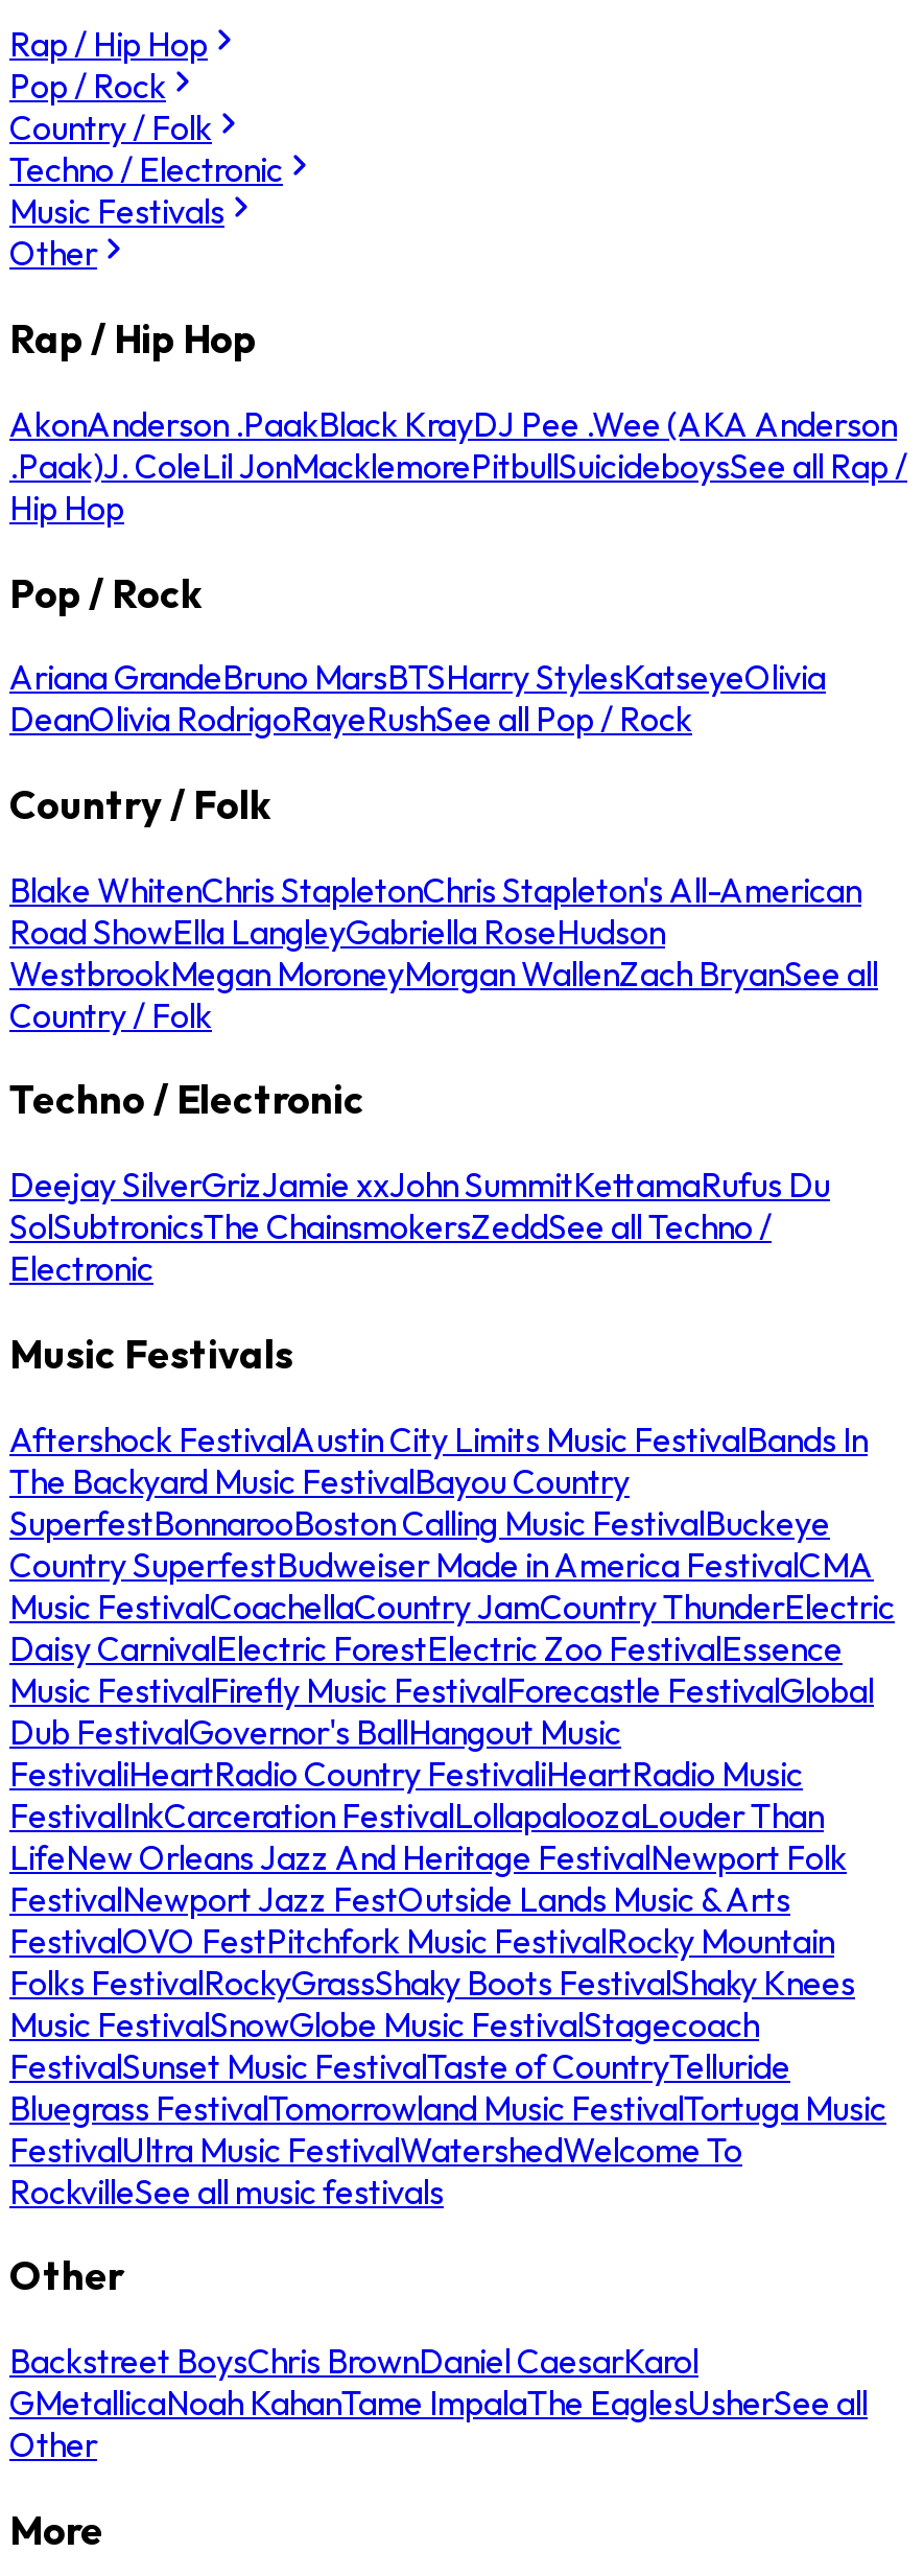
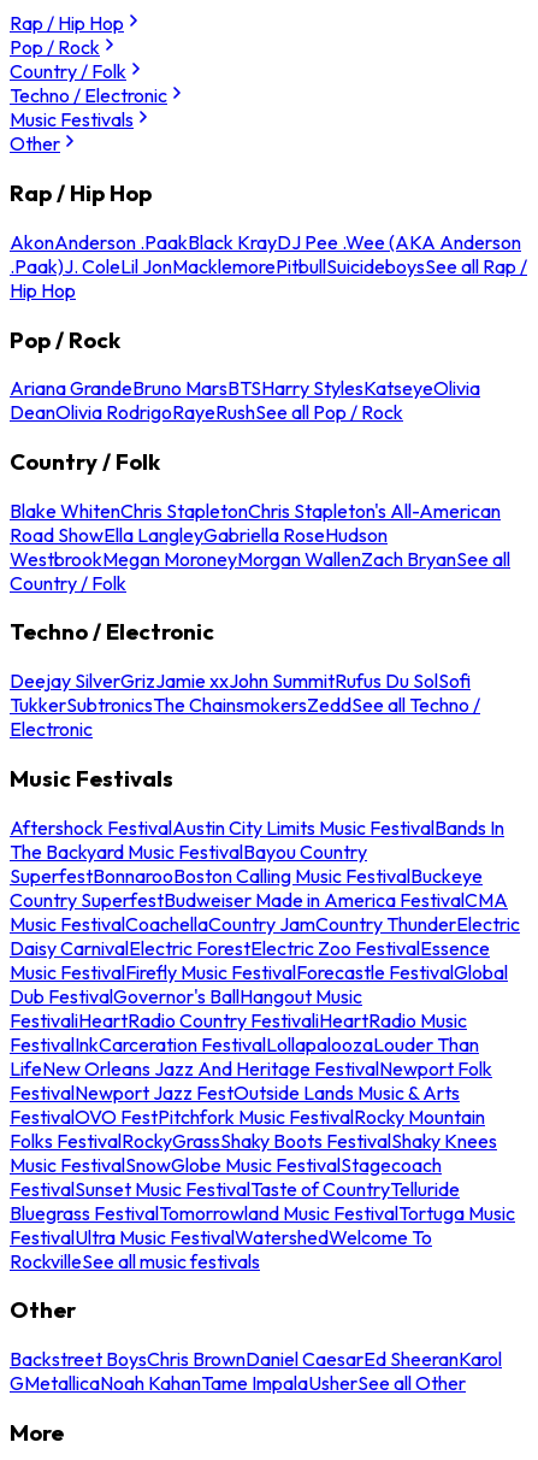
[9,1164,830,1247] Deejay SilverGrizJamie xxJohn SummitKettamaRufus Du | SolSubtronicsThe ChainsmokersZeddSee all Techno / -> [10,669,480,717] Deejay SilverGrizJamie xxJohn SummitRufus Du SolSofi | TukkerSubtronicsThe ChainsmokersZeddSee all Techno /
[9,2340,868,2465] Backstreet BoysChris BrownDaniel CaesarKarol | GMetallicaNoah KahanTame ImpalaThe EaglesUsherSee all | Other -> [10,1347,502,1395] Backstreet BoysChris BrownDaniel CaesarEd SheeranKarol | GMetallicaNoah KahanTame ImpalaUsherSee all Other

